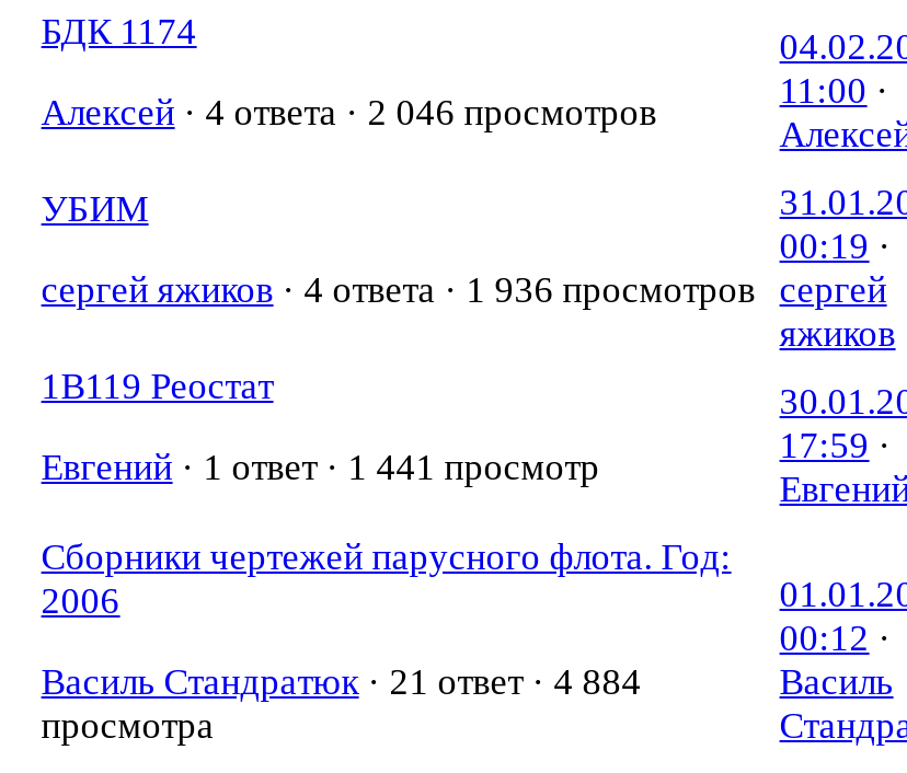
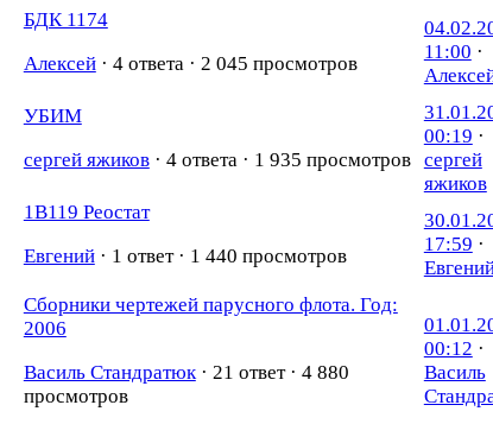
[41,92,657,133] Алексей · 4 ответа · 2 046 просмотров -> [24,52,357,75] Алексей · 4 ответа · 2 045 просмотров
[41,269,755,311] сергей яжиков · 4 ответа · 1 936 просмотров -> [24,148,411,171] сергей яжиков · 4 ответа · 1 935 просмотров
[41,446,600,488] Евгений · 1 ответ · 1 441 просмотр -> [24,244,347,267] Евгений · 1 ответ · 1 440 просмотров
[41,661,641,746] Василь Стандратюк · 21 ответ · 4 884 | просмотра -> [24,361,349,407] Василь Стандратюк · 21 ответ · 4 880 | просмотров

